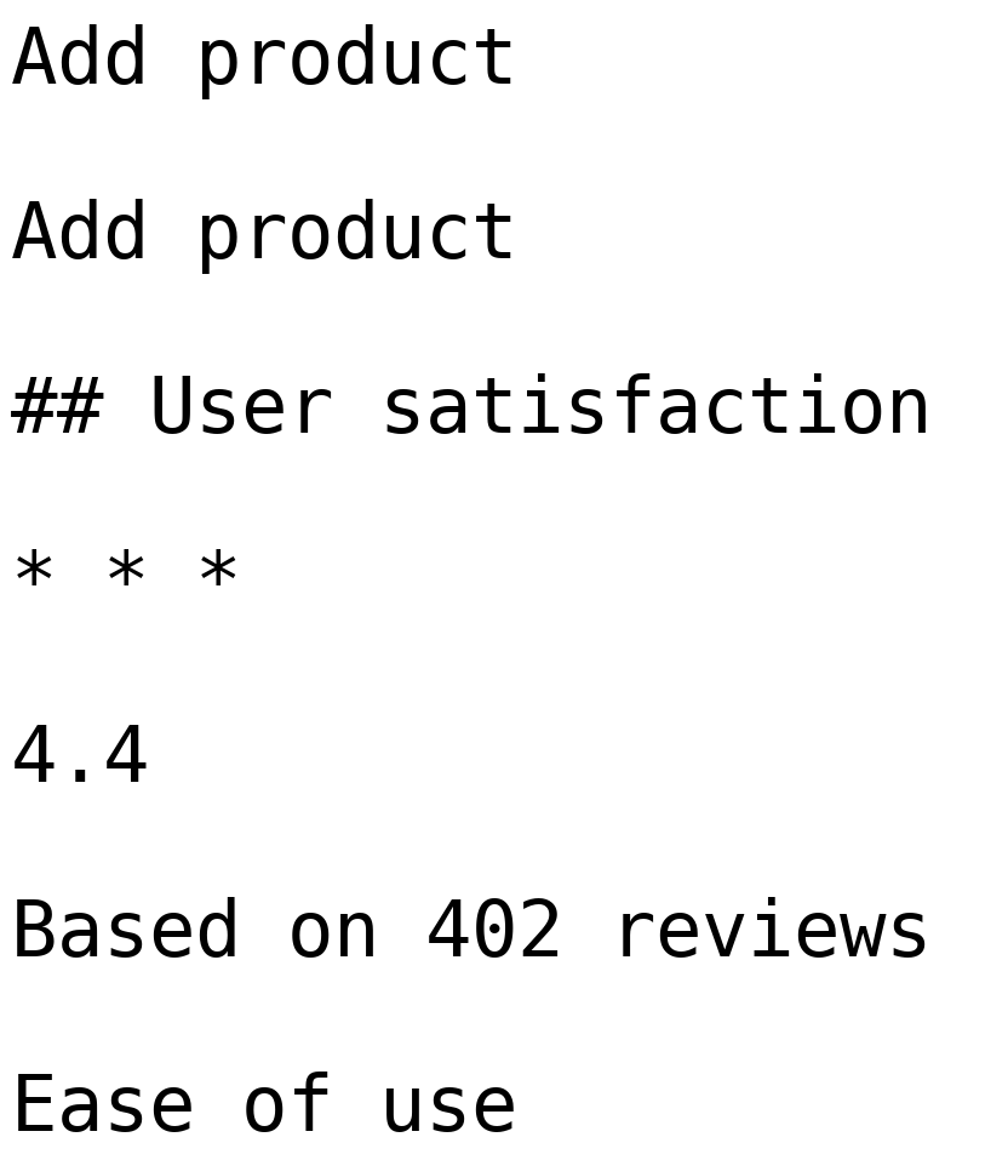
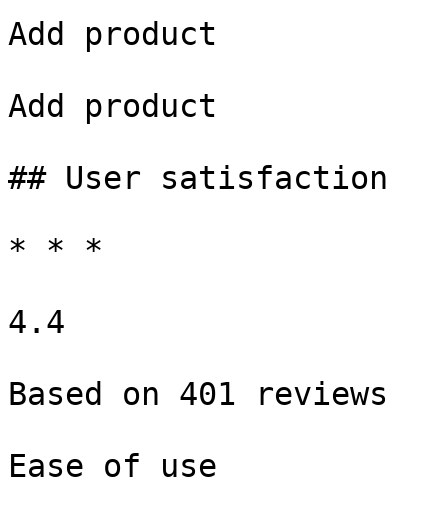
[11,886,932,973] Based on 402 reviews -> [8,376,388,412] Based on 401 reviews

